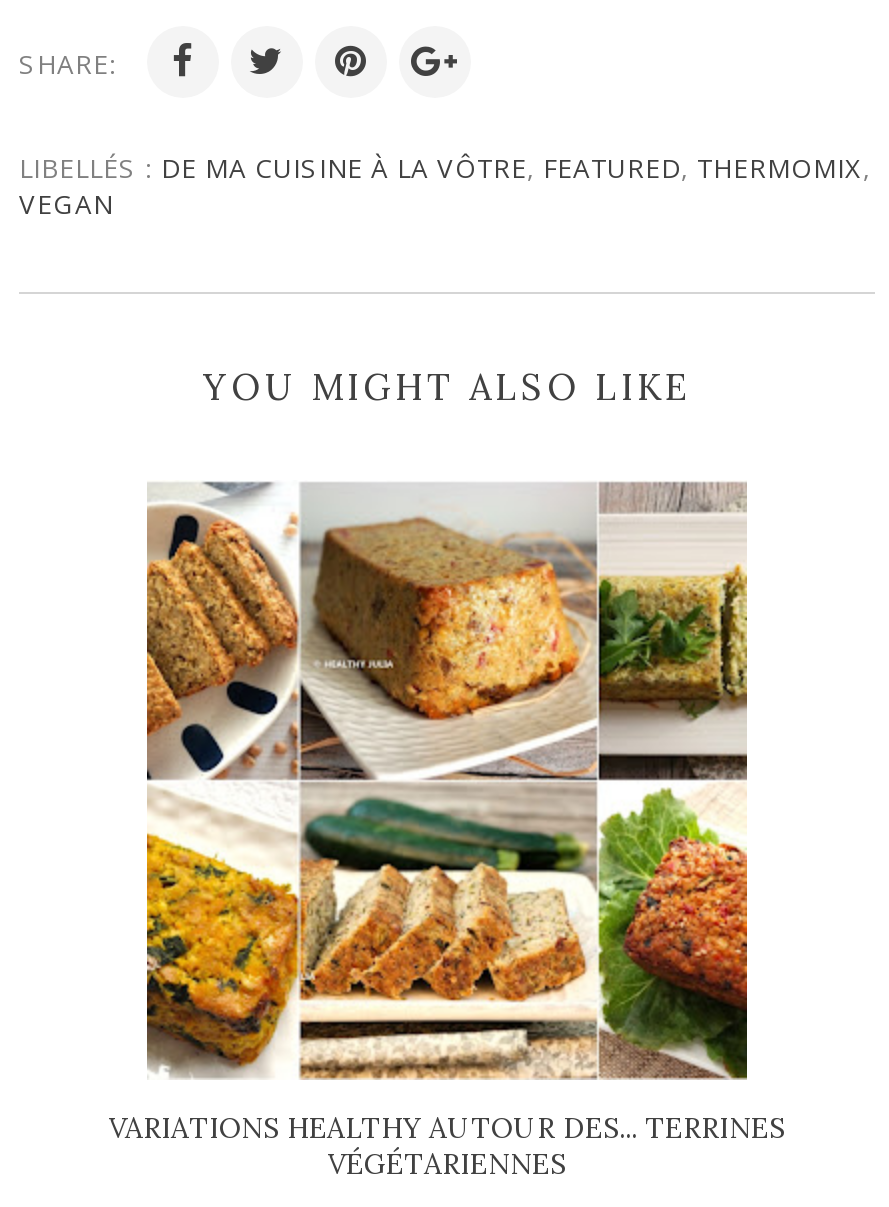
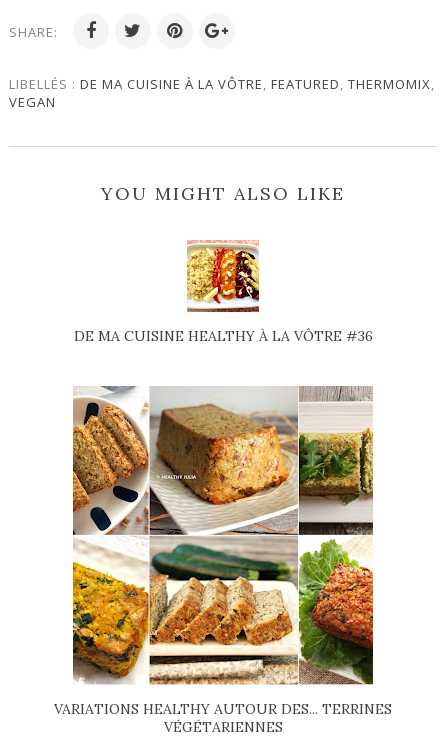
none -> [73,240,372,345] [image] | DE MA CUISINE HEALTHY À LA VÔTRE #36

